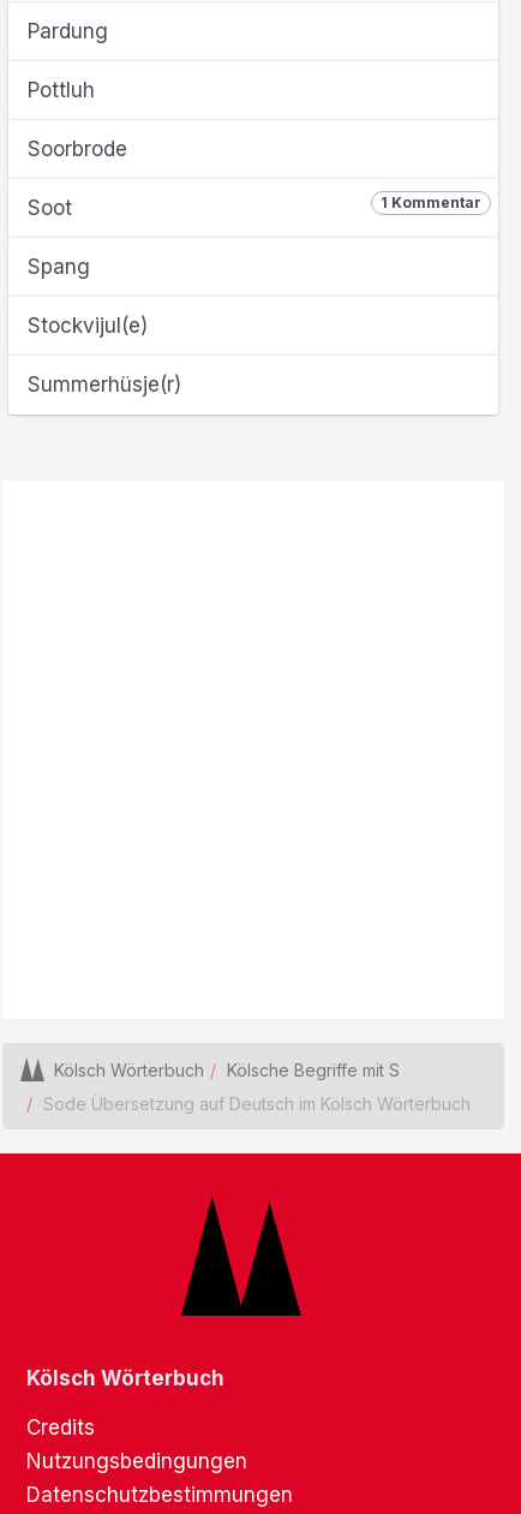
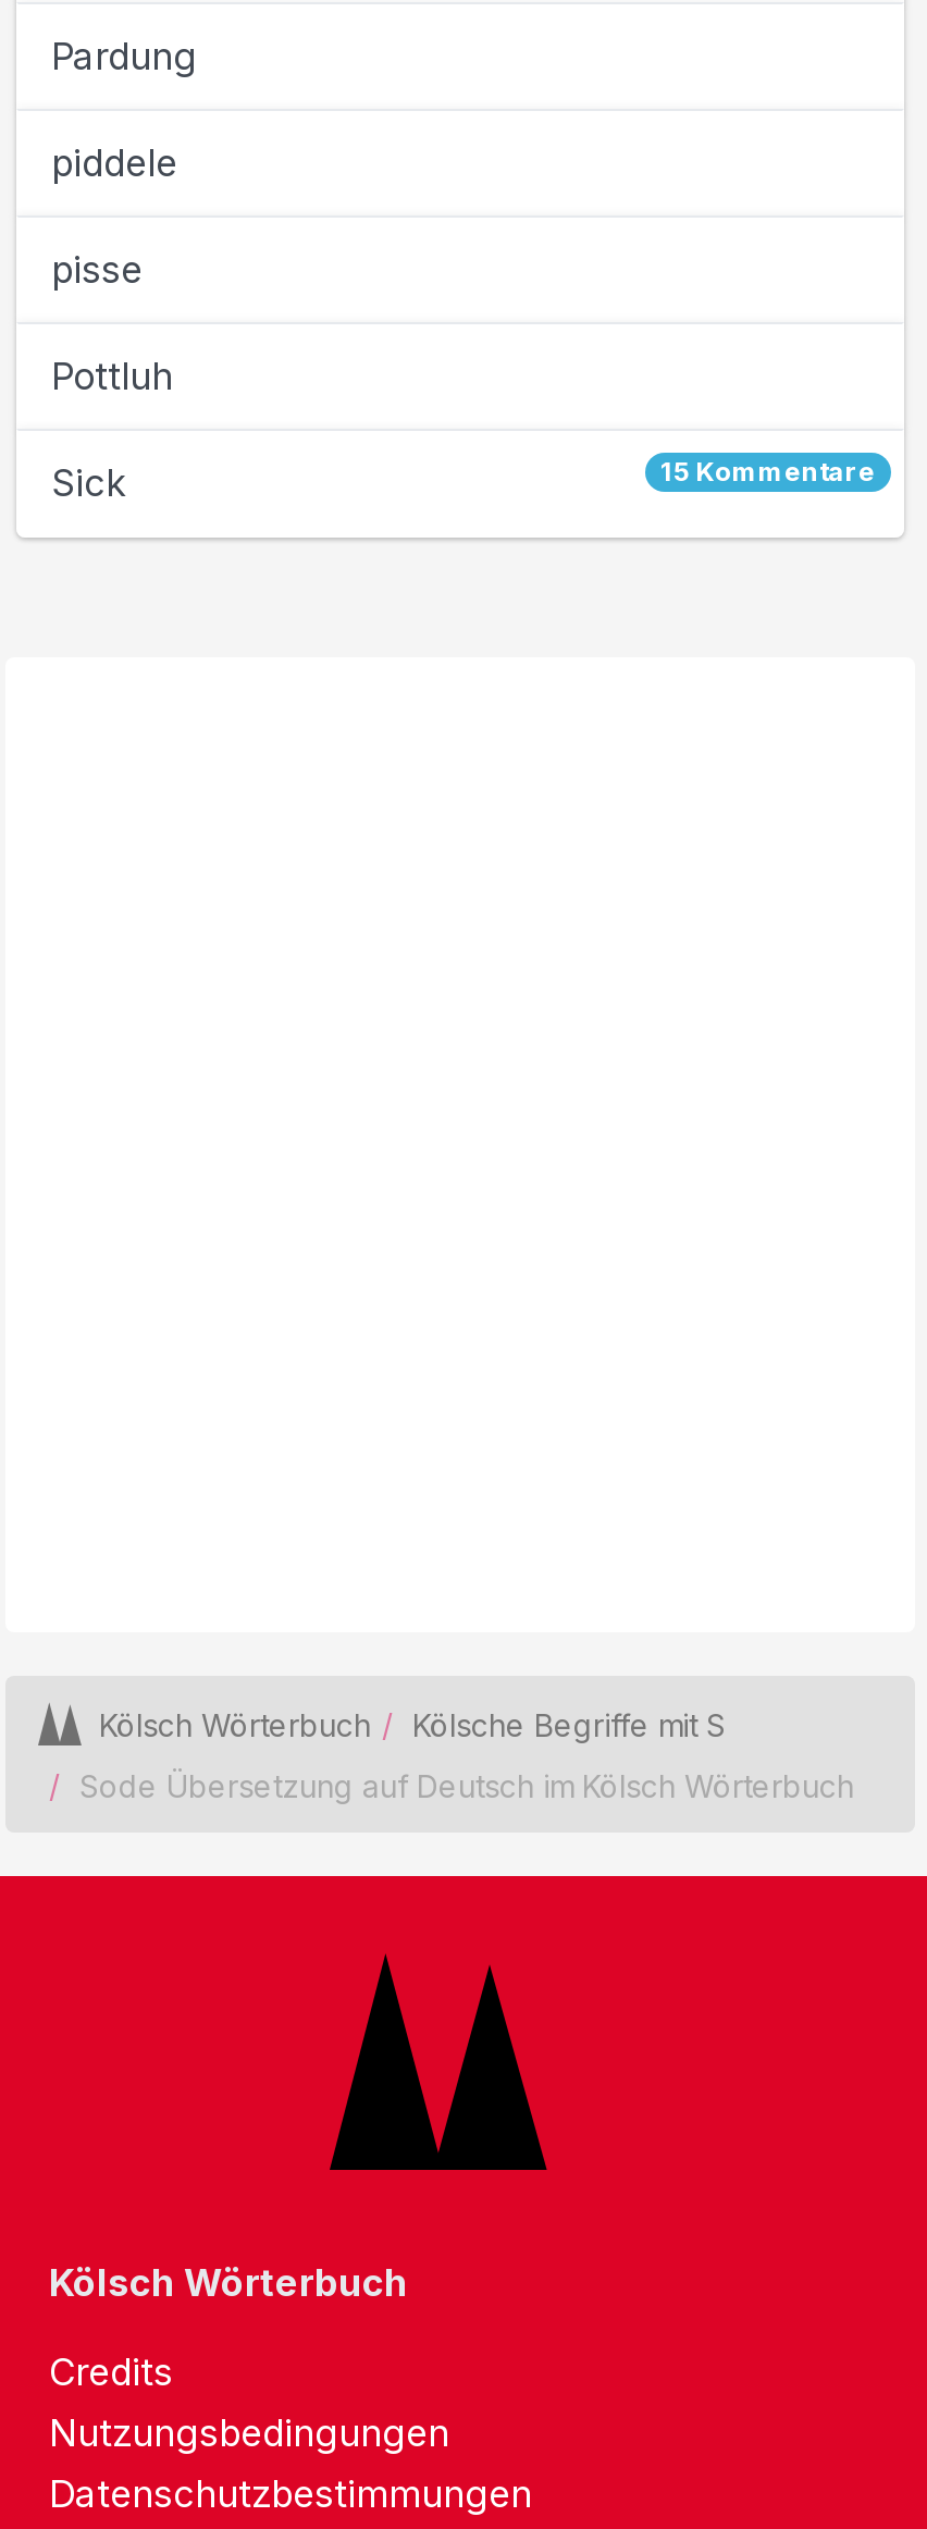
none -> [51,141,177,292] piddele | pisse
moved [28,78,95,102] -> [51,355,173,398]: Pottluh
[28,137,481,397] Soorbrode | 1 Kommentar | Soot | Spang | Stockvijul(e) | Summerhüsje(r) -> [51,455,876,505] 15 Kommentare | Sick

